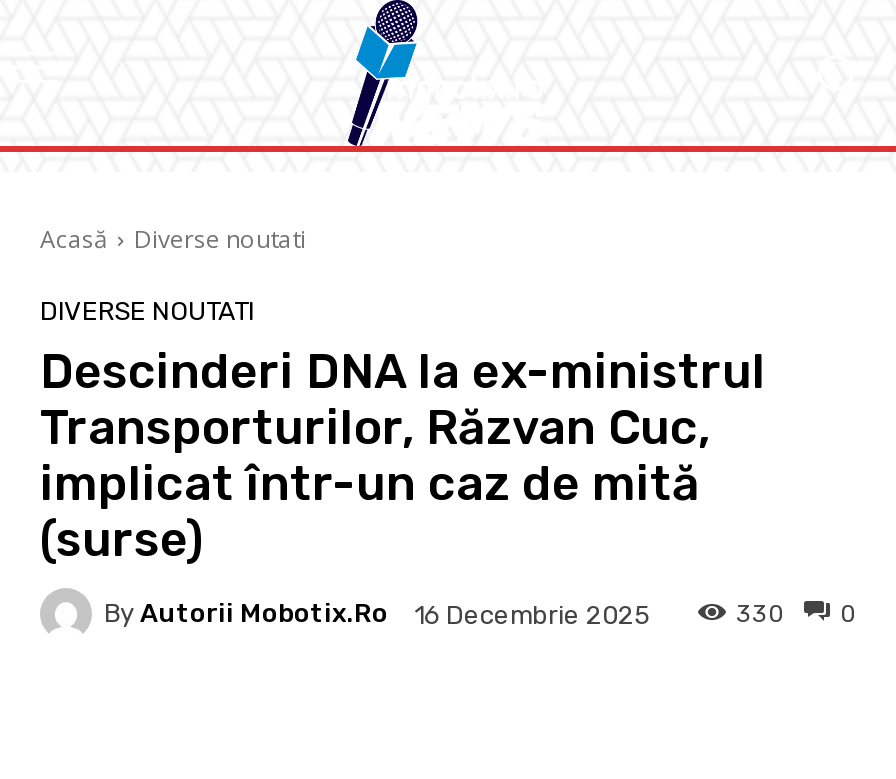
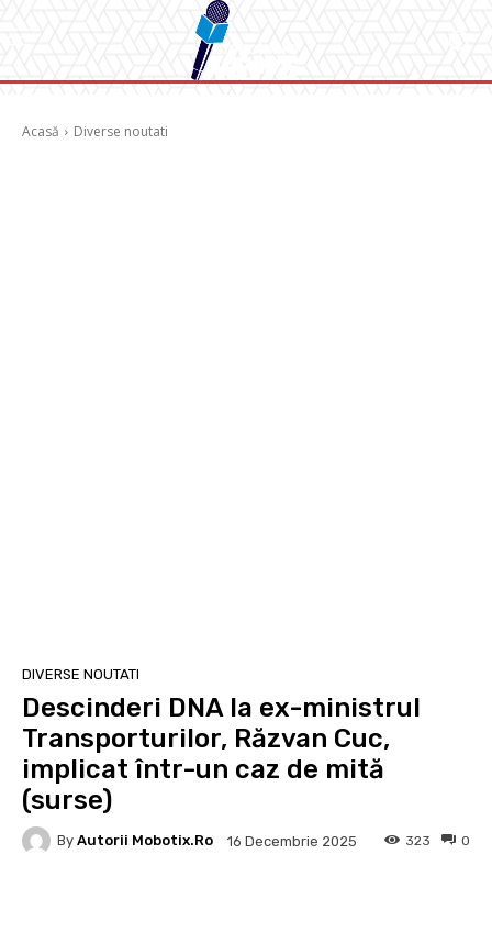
[736,599,856,627] 330 0 -> [405,833,470,848] 323 0

